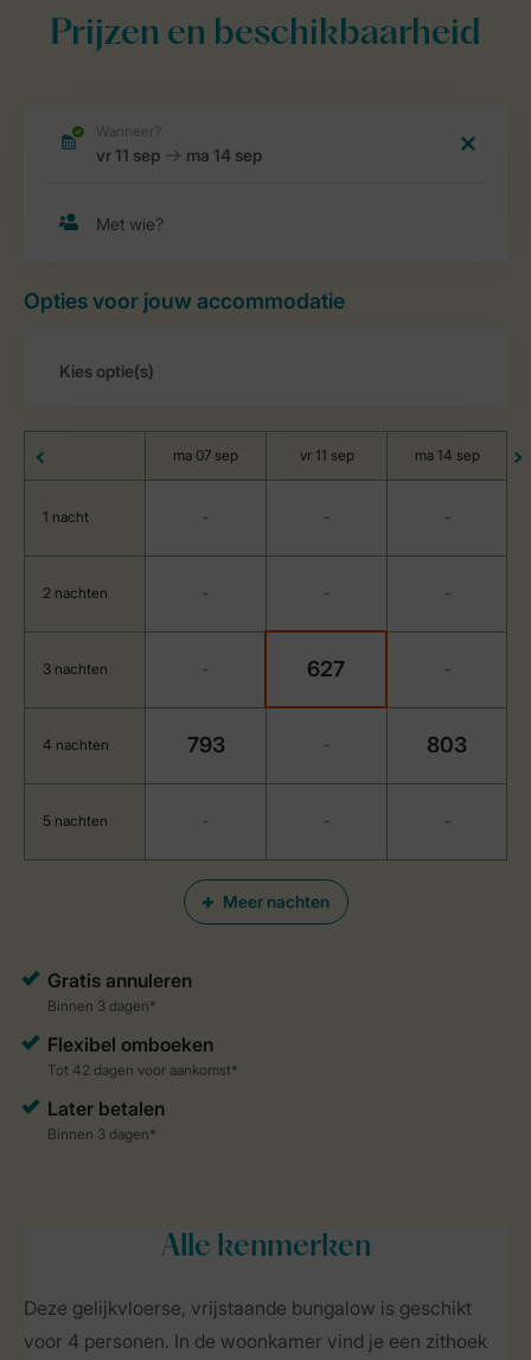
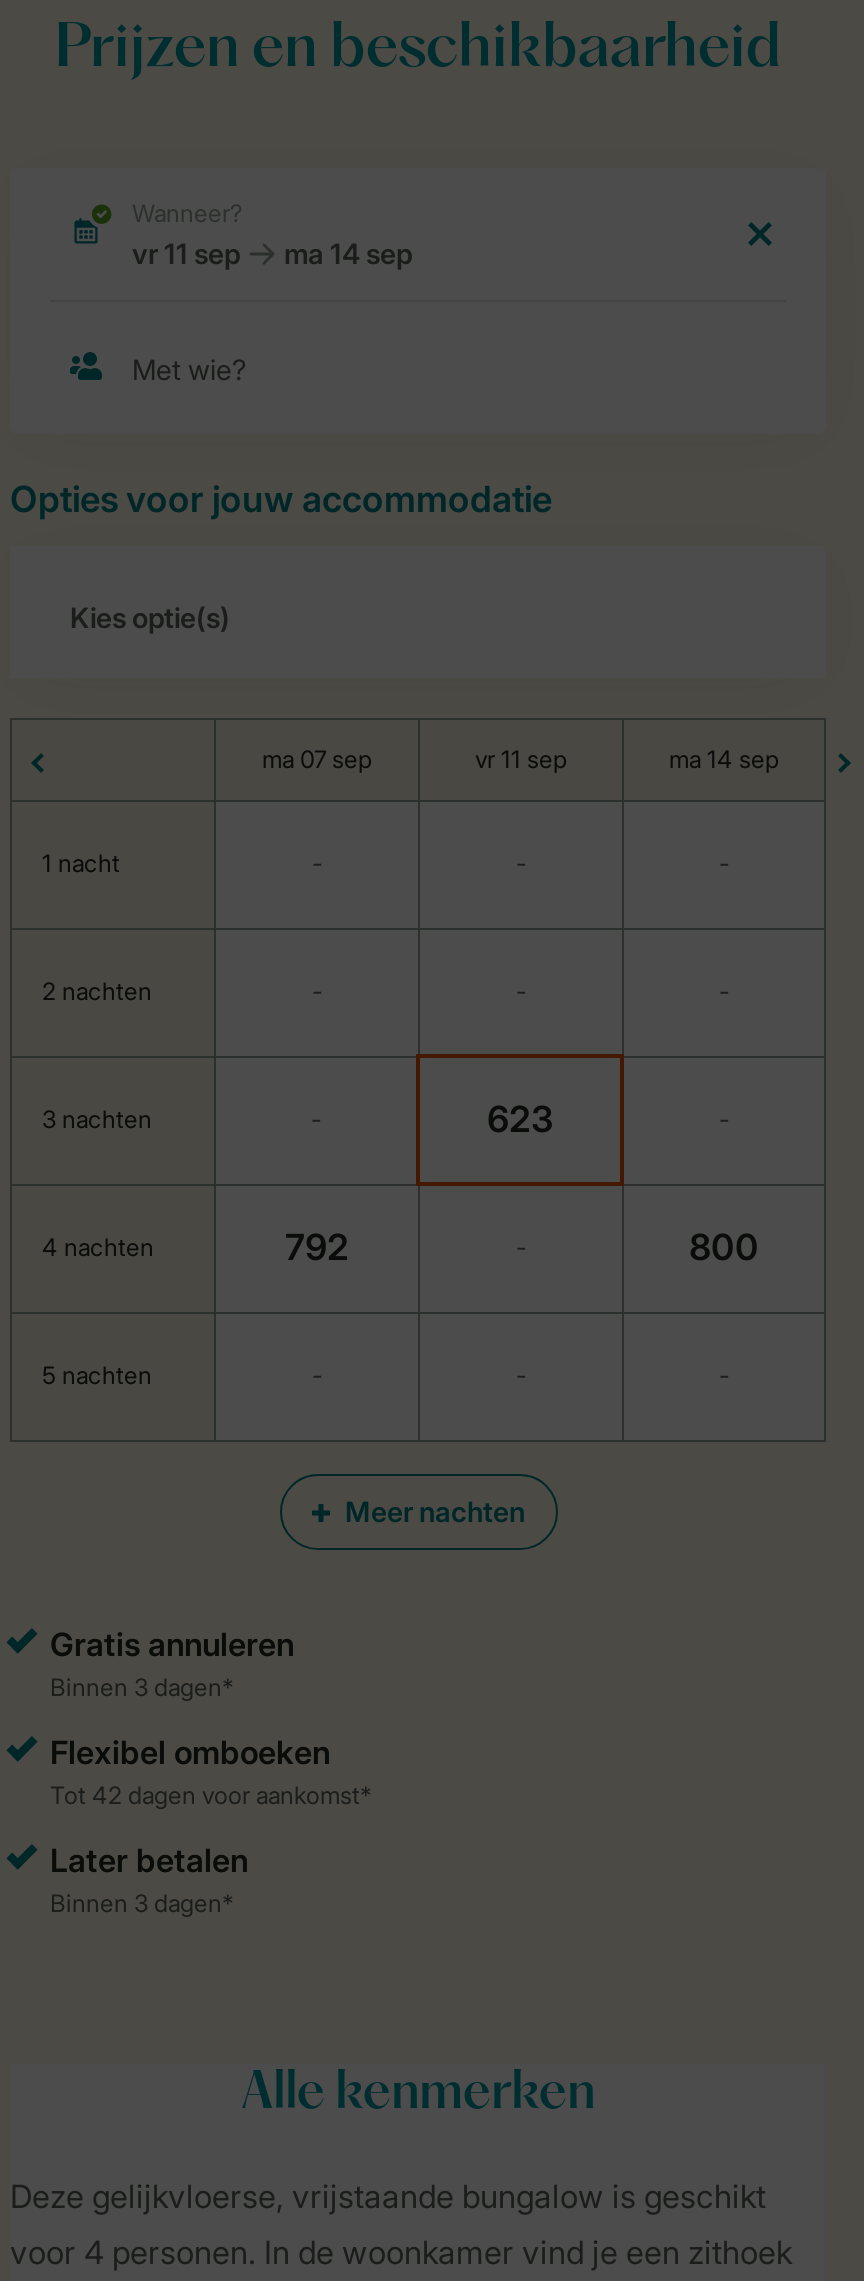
[307,656,345,681] 627 -> [487,1098,553,1140] 623
[187,732,225,757] 793 -> [285,1226,349,1268] 792
[427,732,467,757] 803 -> [689,1226,759,1268] 800

